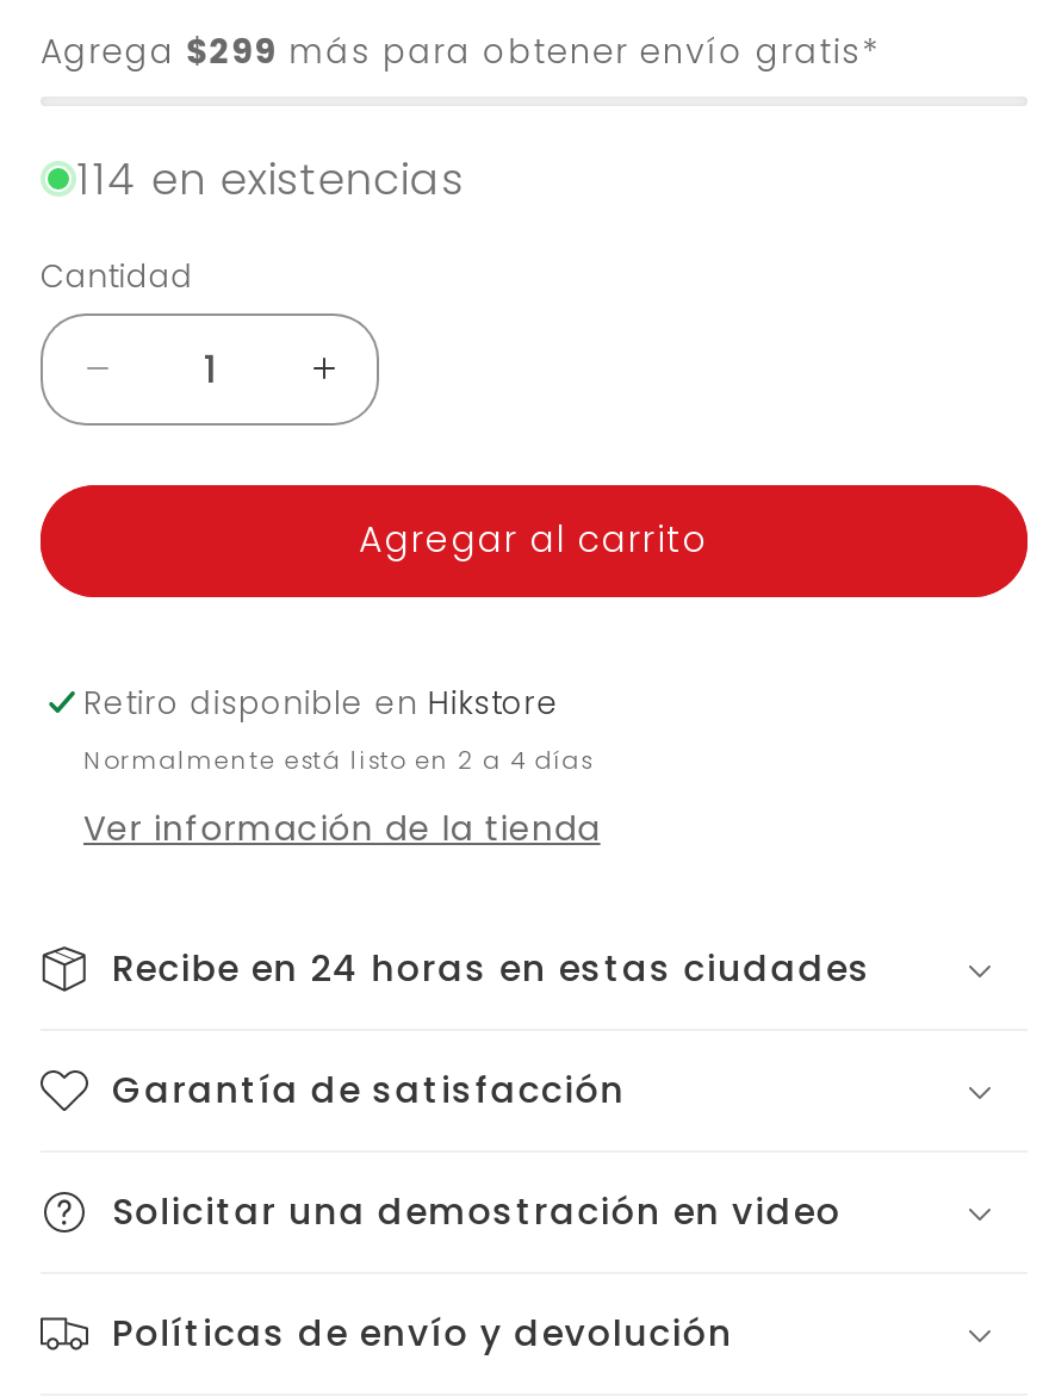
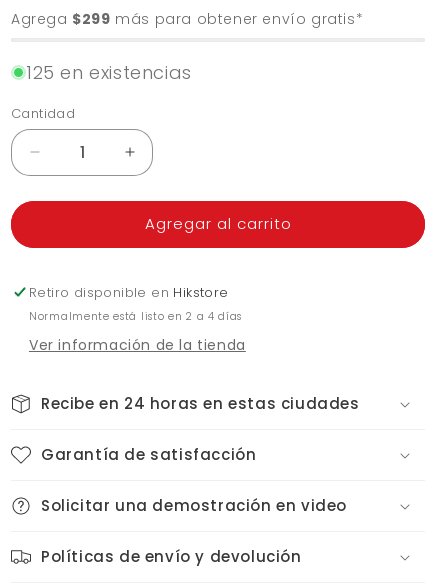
[76,149,464,209] 114 en existencias -> [26,59,192,84] 125 en existencias

